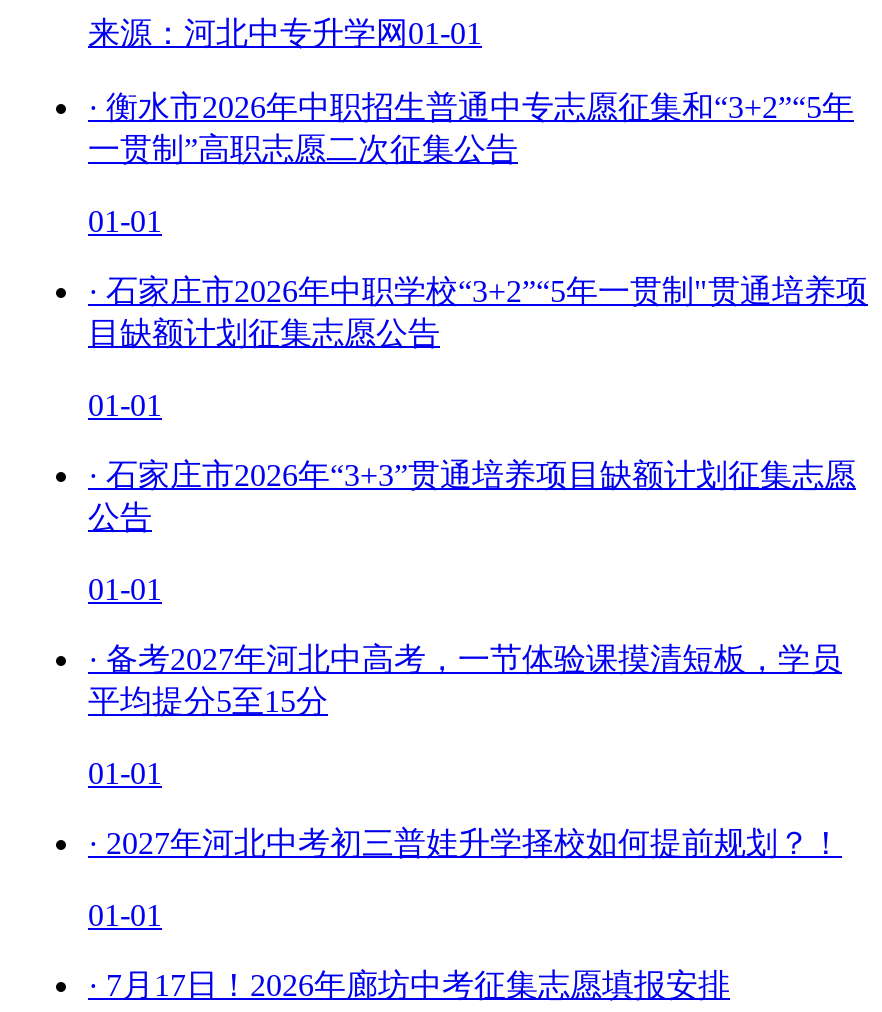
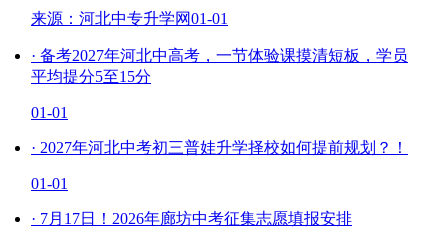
[88,90,868,606] ·衡水市2026年中职招生普通中专志愿征集和“3+2”“5年 | 一贯制”高职志愿二次征集公告 | 01-01 | ·石家庄市2026年中职学校“3+2”“5年一贯制"贯通培养项 | 目缺额计划征集志愿公告 | 01-01 | ·石家庄市2026年“3+3”贯通培养项目缺额计划征集志愿 | 公告 | 01-01 -> none

